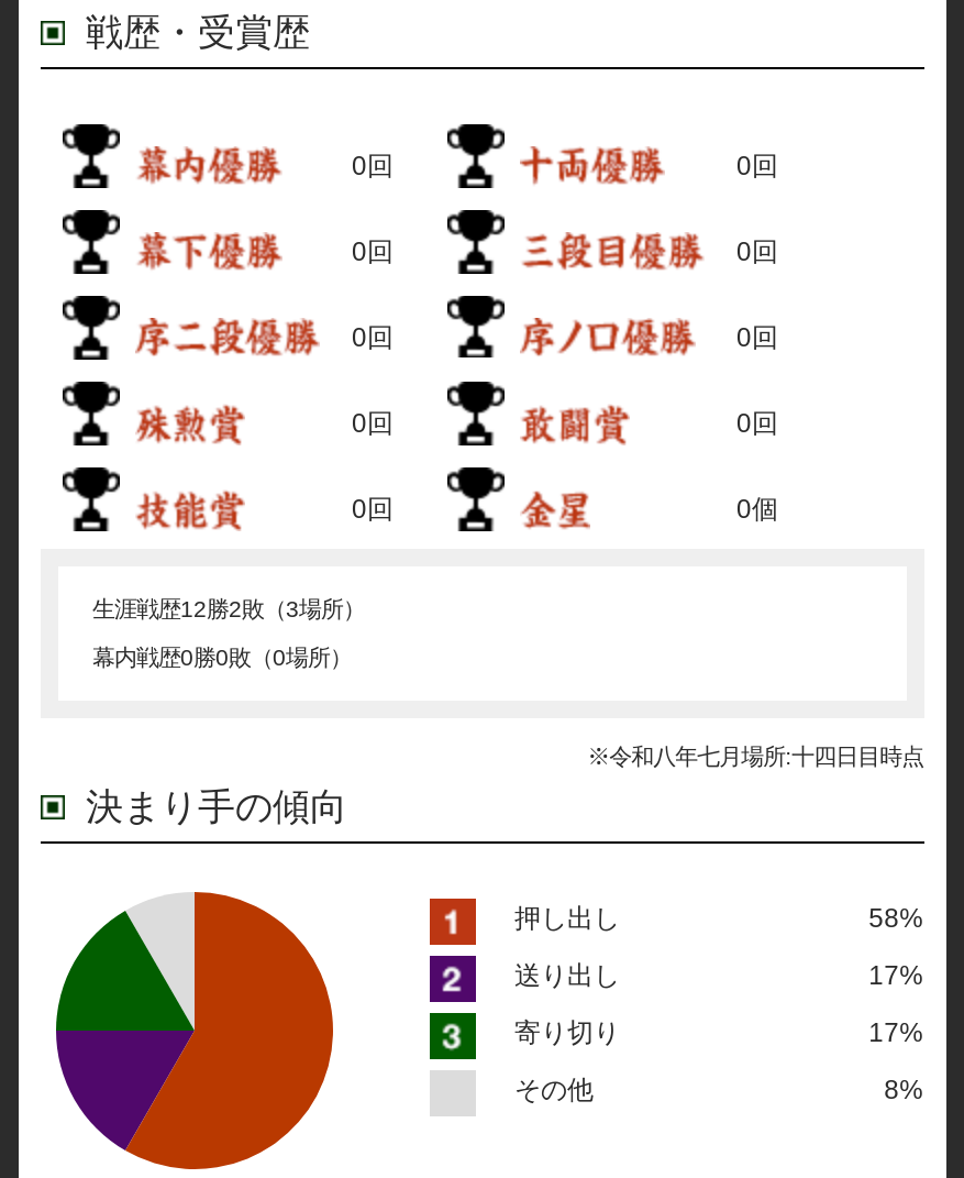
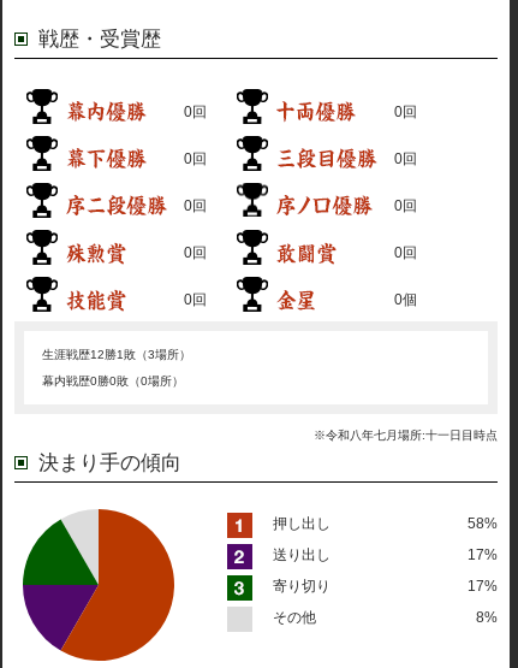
[92,597,365,621] 生涯戦歴12勝2敗（3場所） -> [43,348,192,361] 生涯戦歴12勝1敗（3場所）
[587,745,924,769] ※令和八年七月場所:十四日目時点 -> [313,428,497,442] ※令和八年七月場所:十一日目時点

